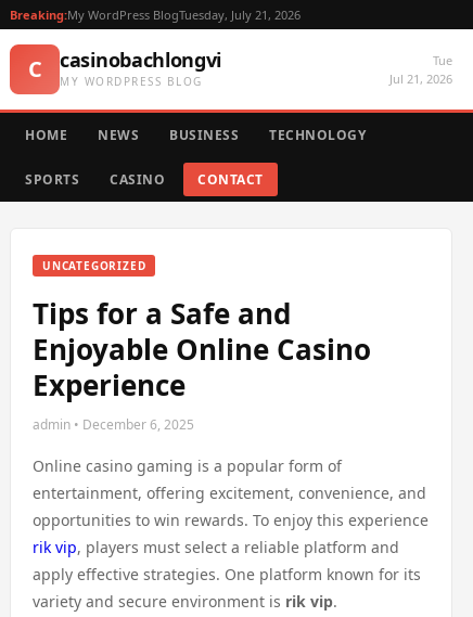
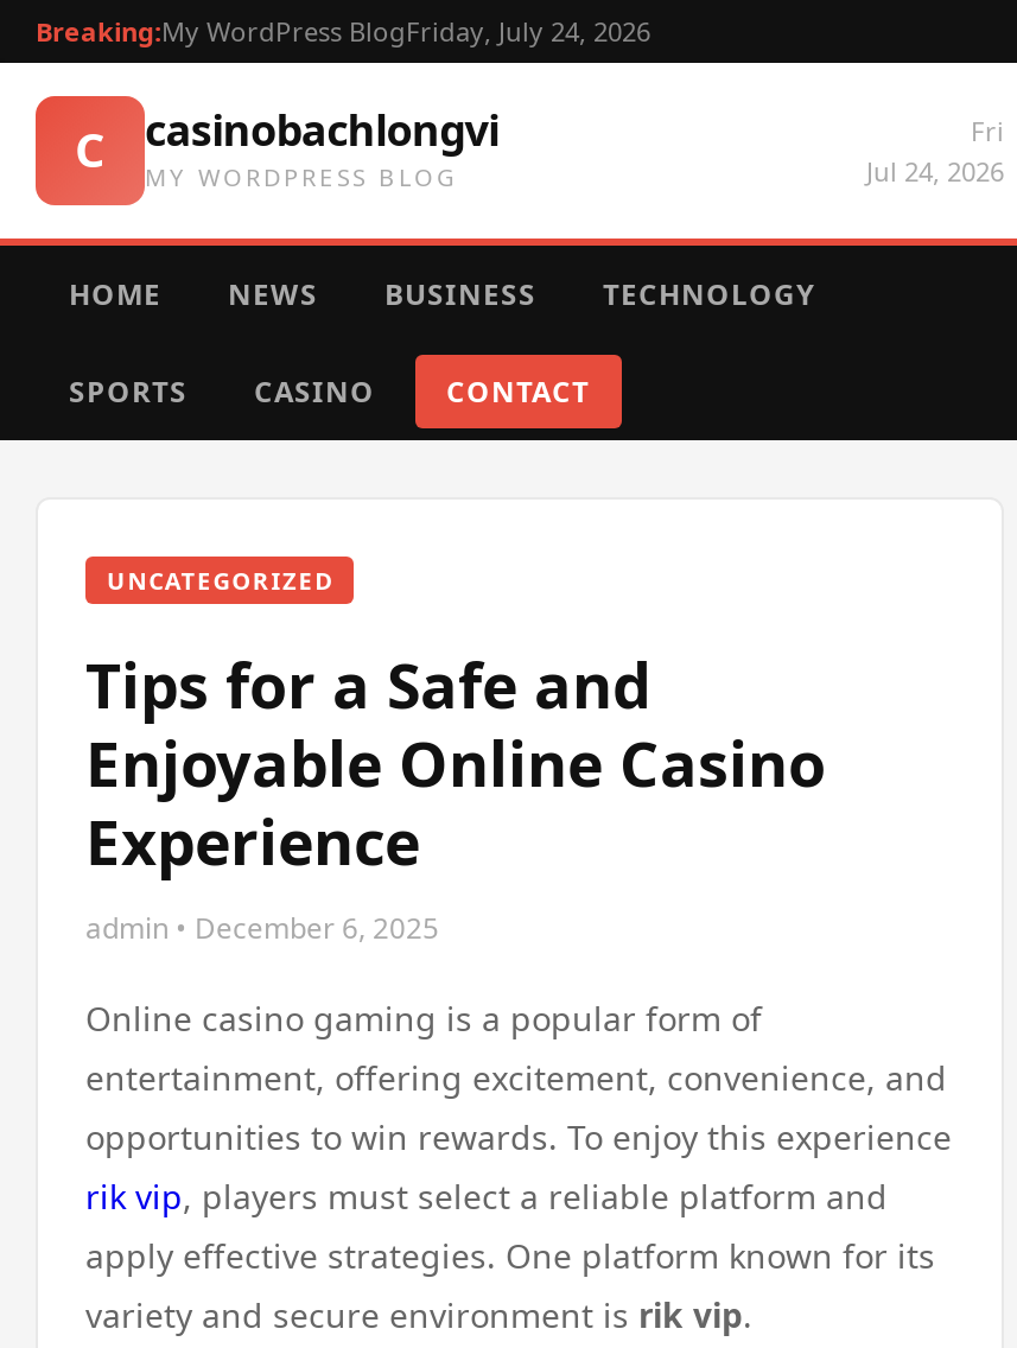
[10,7,301,23] Breaking:My WordPress BlogTuesday, July 21, 2026 -> [36,13,650,49] Breaking:My WordPress BlogFriday, July 24, 2026
[389,52,452,87] Tue | Jul 21, 2026 -> [866,113,1004,189] Fri | Jul 24, 2026

